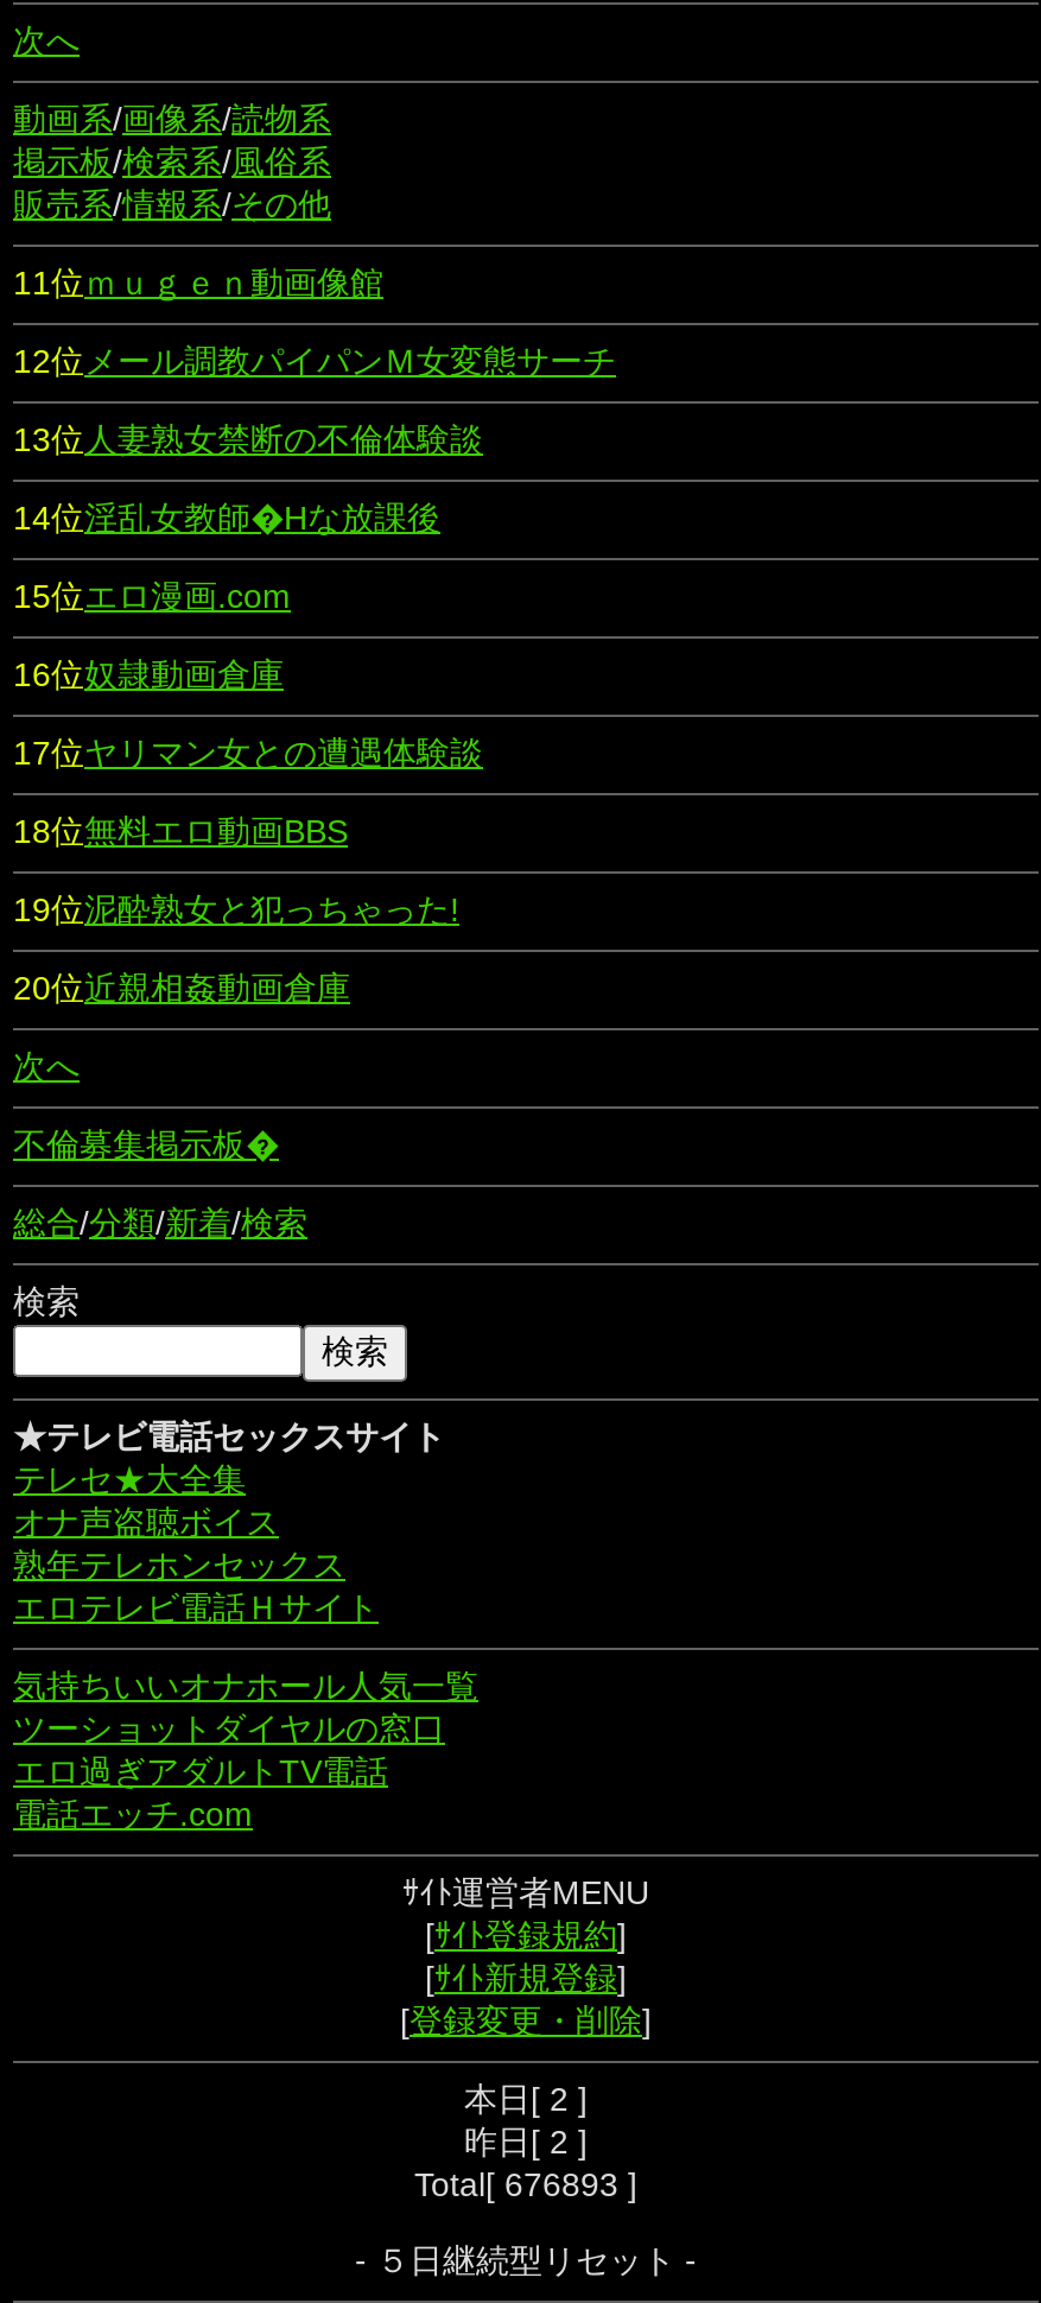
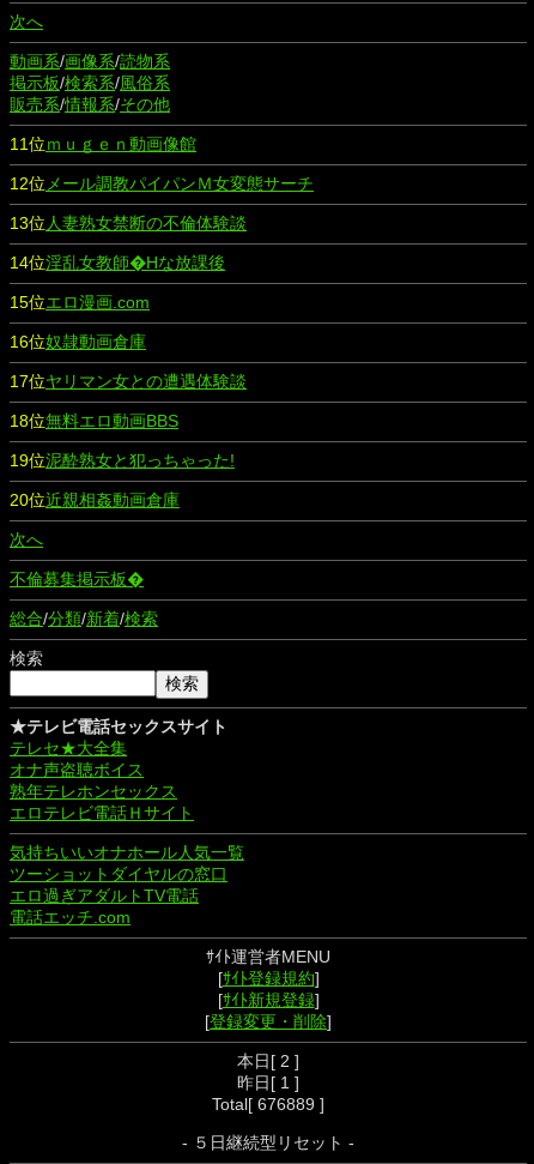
[464,2123,588,2161] 昨日[ 2 ] -> [237,1073,299,1092] 昨日[ 1 ]
[414,2165,637,2203] Total[ 676893 ] -> [212,1094,324,1114] Total[ 676889 ]

